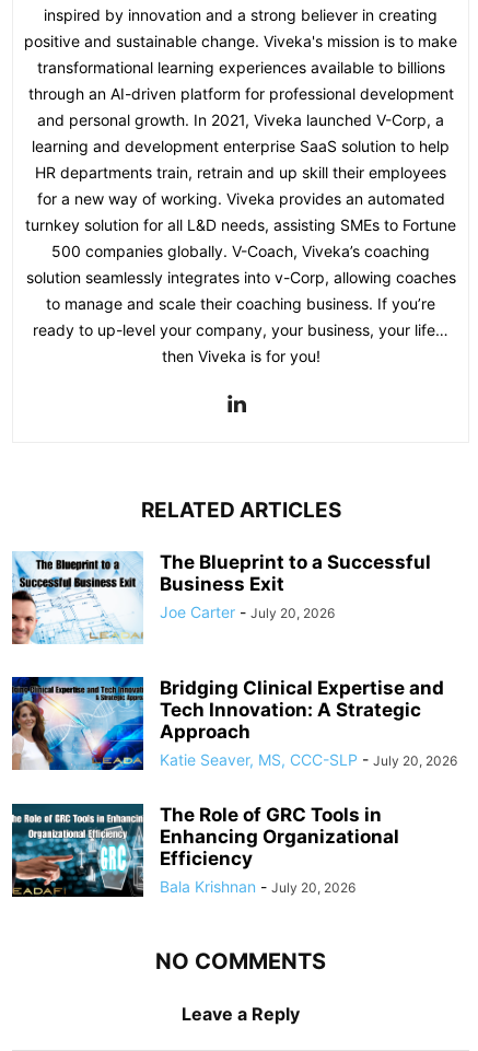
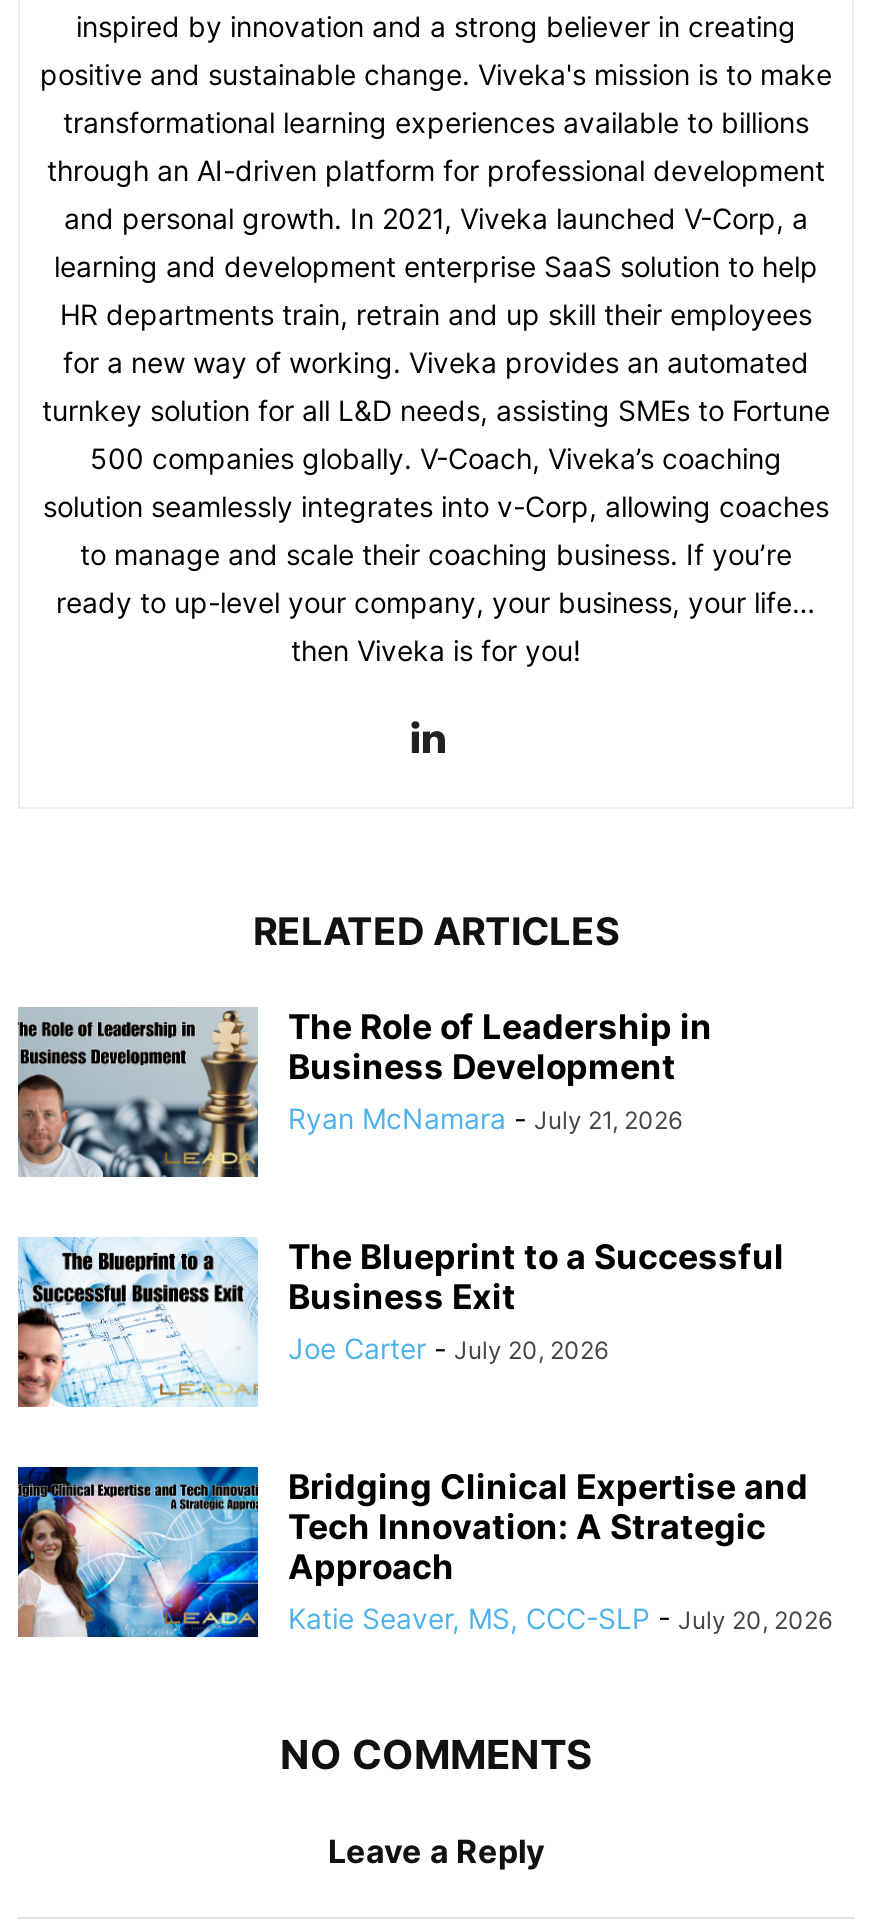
none -> [16,1007,712,1179] [image] | The Role of Leadership in | Business Development | Ryan McNamara - July 21, 2026
moved [10,550,457,769] -> [14,1235,832,1635]: [image] | The Blueprint to a Successful | Business Exit | Joe Carter - July 20, 2026 | Bridging Clinical Expertise and | Tech Innovation: A Strategic | Approach | Katie Seaver, MS, CCC-SLP - July 20, 2026
[11,803,399,898] [image] | The Role of GRC Tools in | Enhancing Organizational | Efficiency | Bala Krishnan - July 20, 2026 -> none

